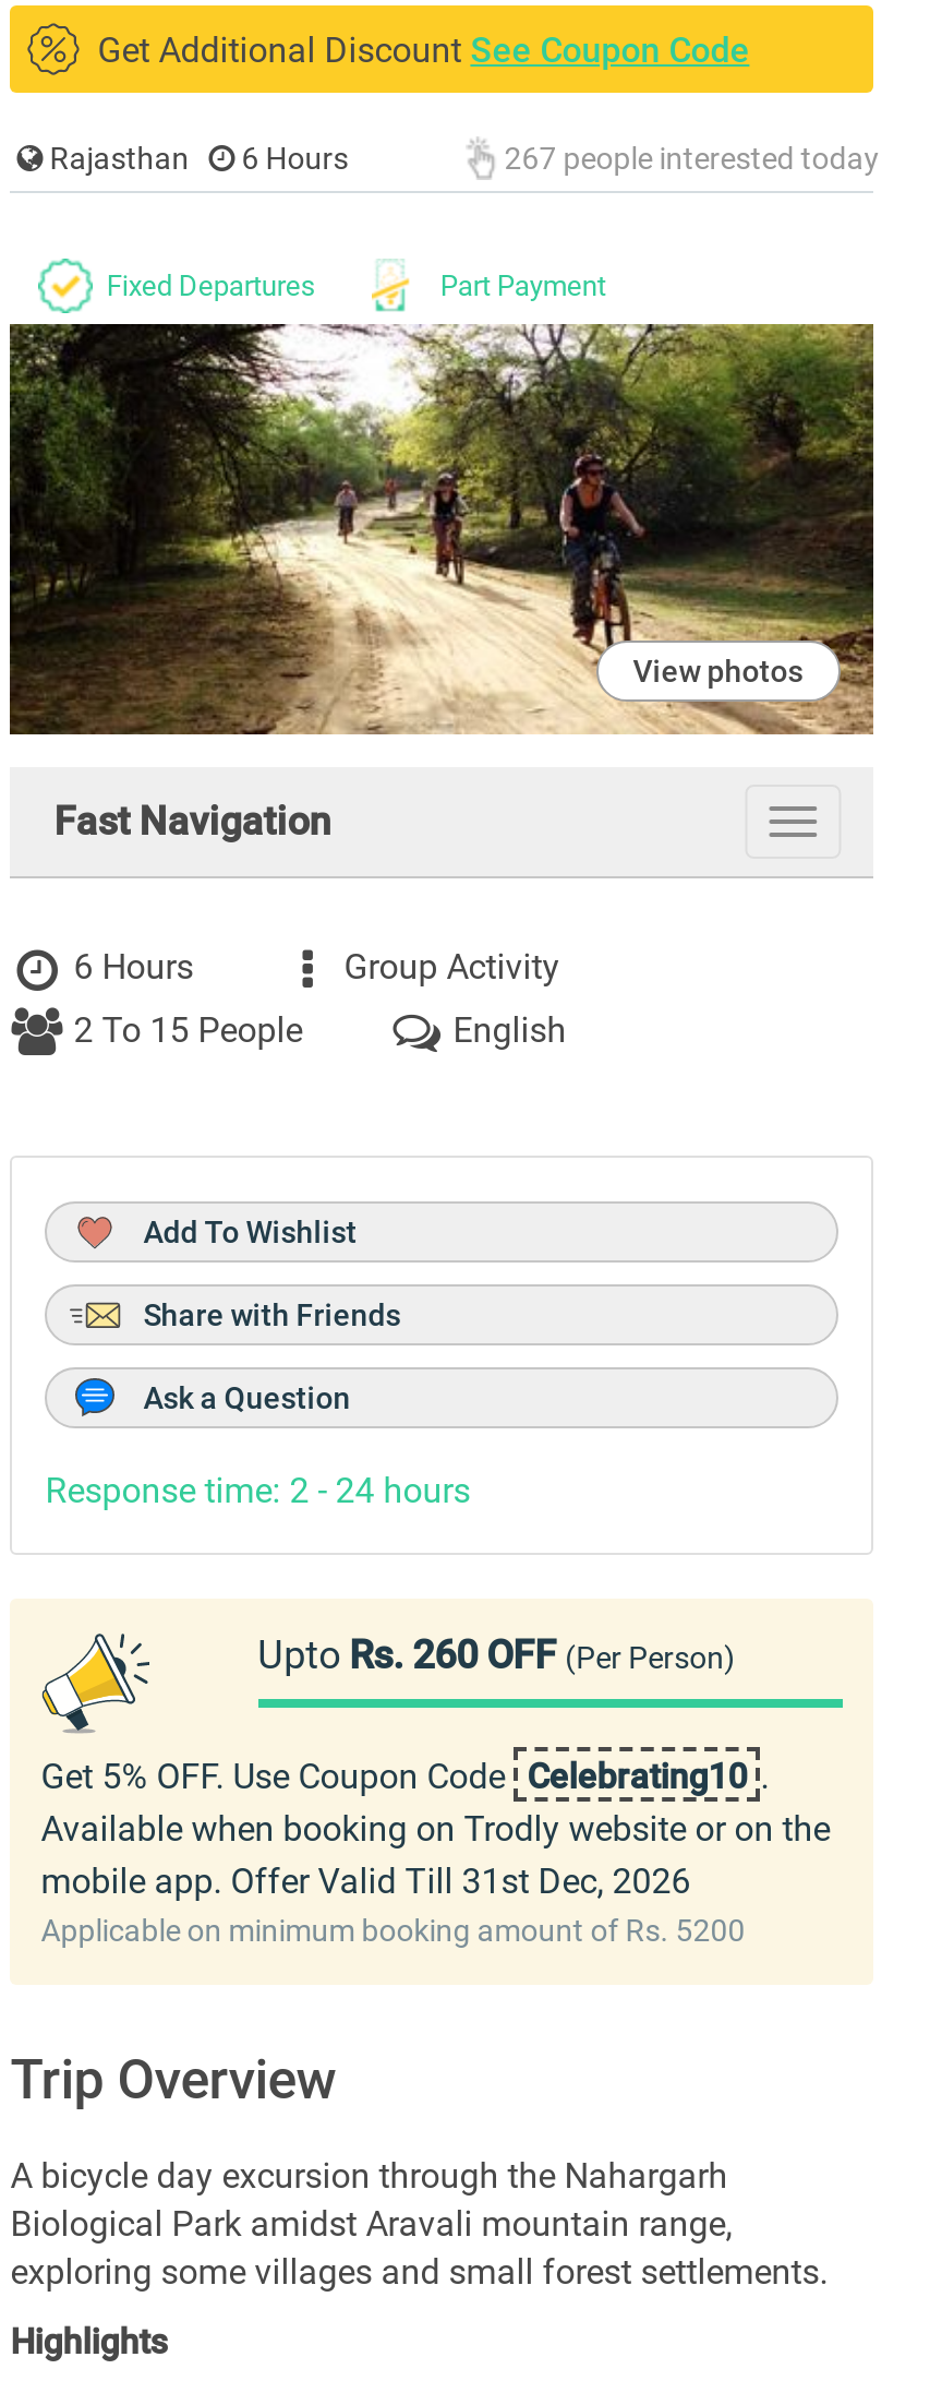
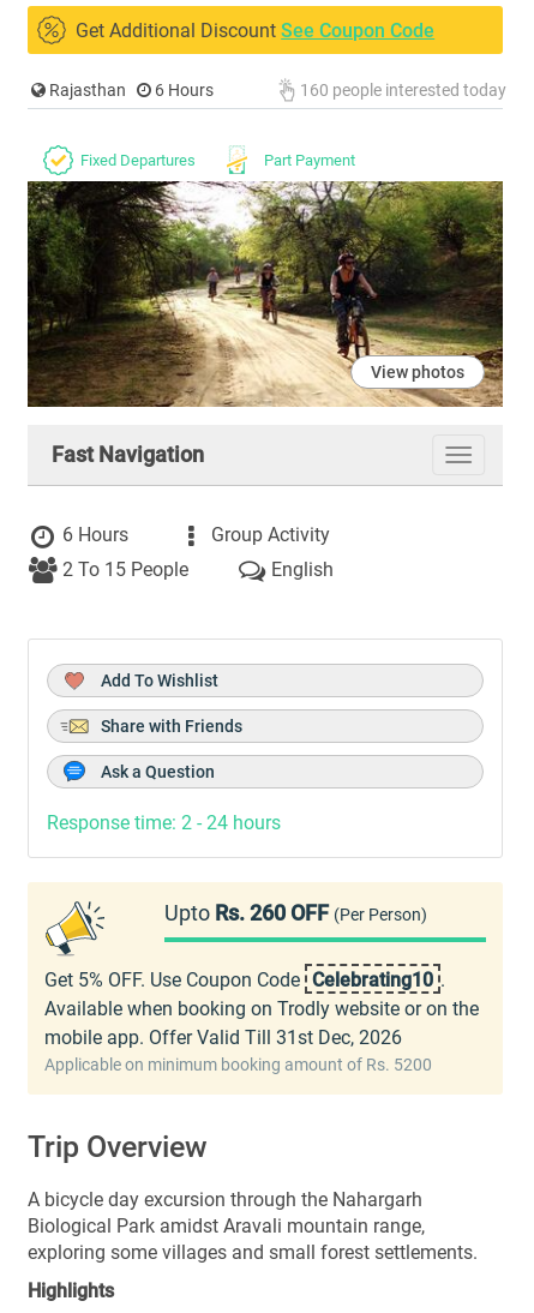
[498,141,879,176] 267 people interested today -> [296,80,506,100] 160 people interested today

